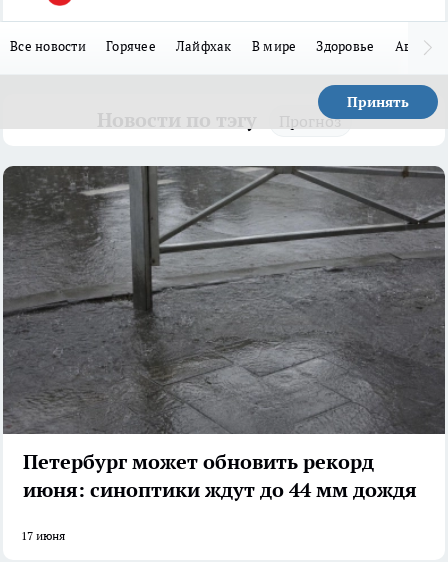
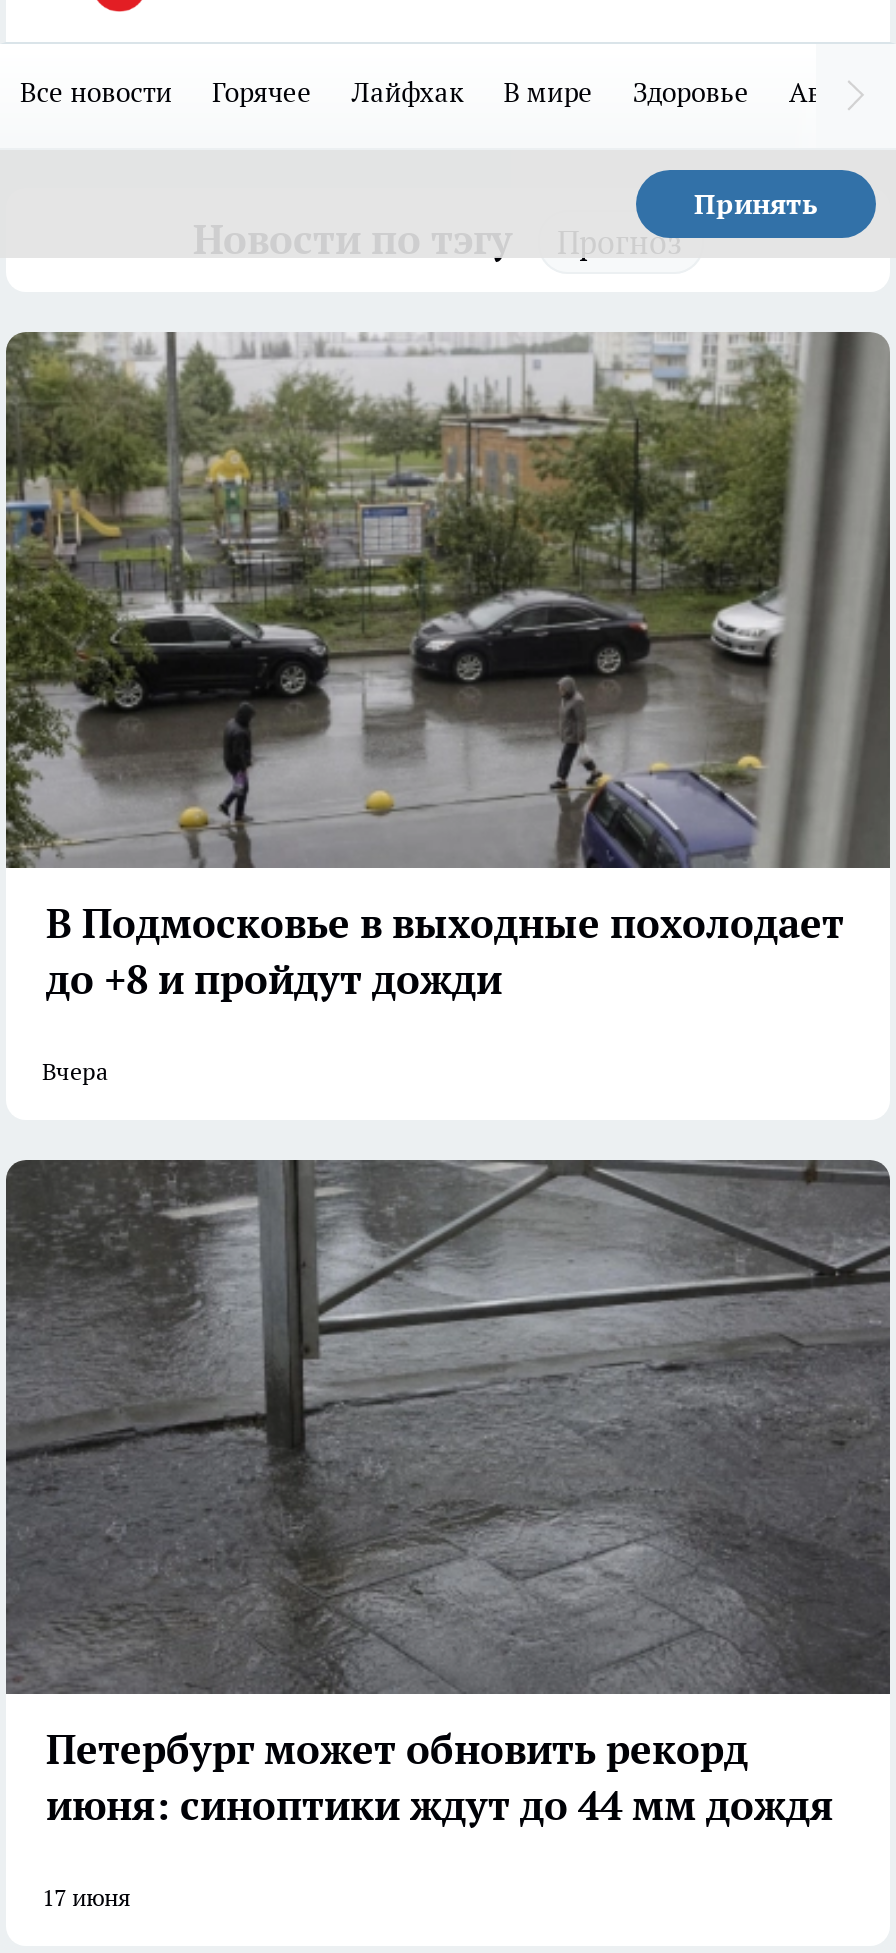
none -> [6,332,890,1086] [image] | В Подмосковье в выходные похолодает | до +8 и пройдут дожди | Вчера

